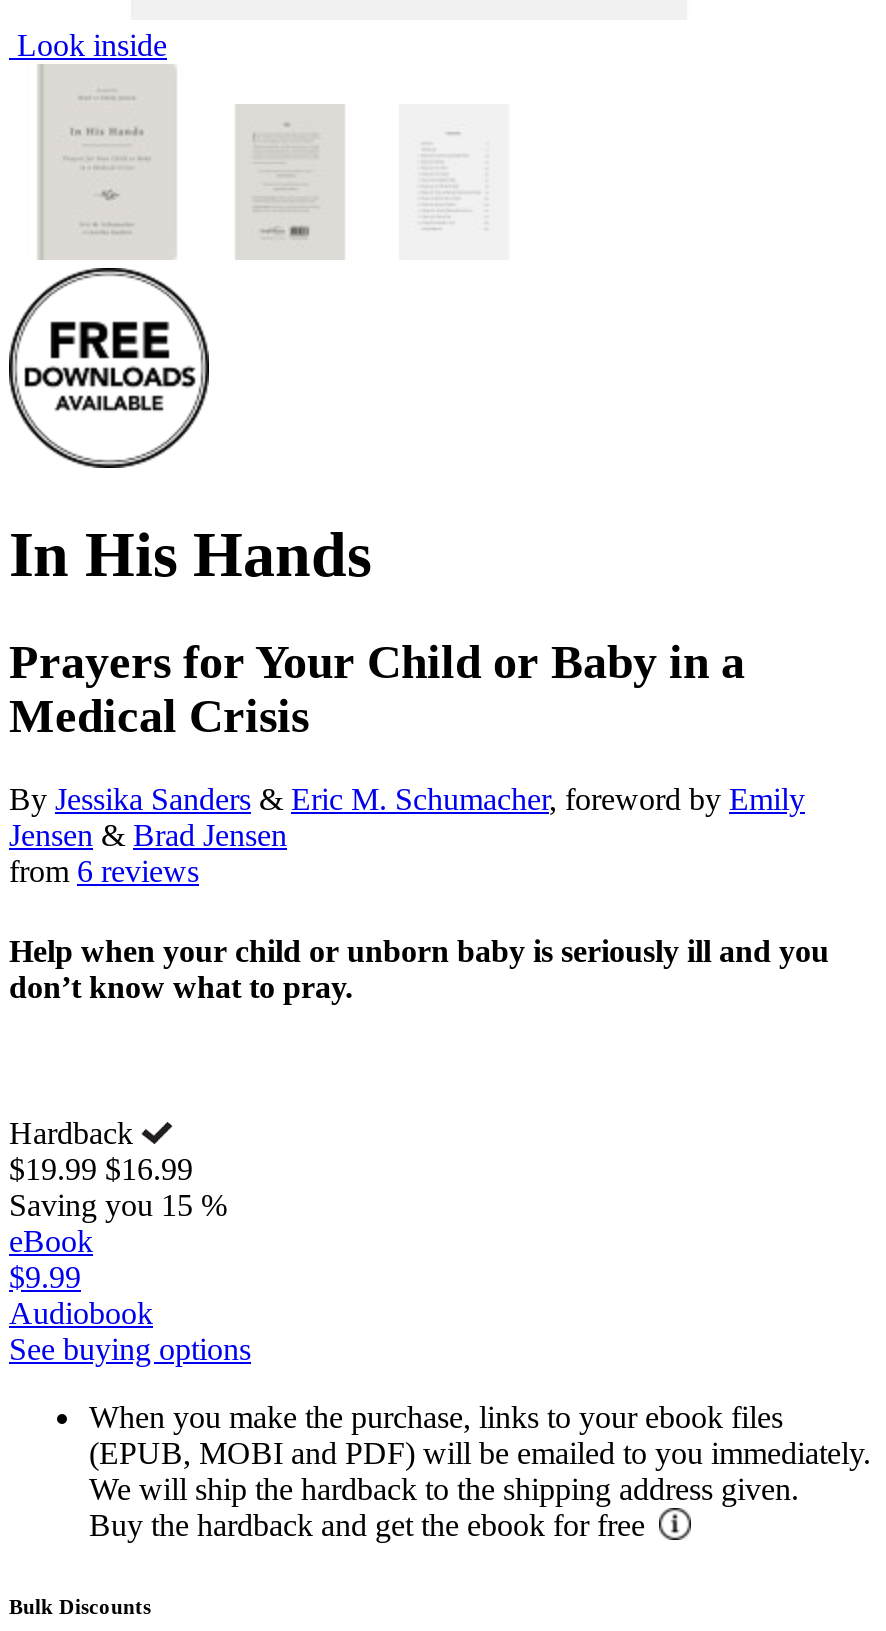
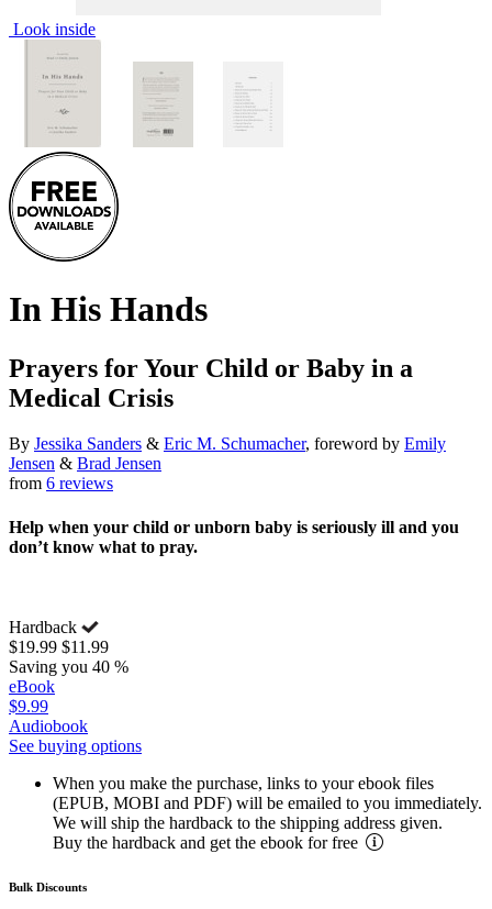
[9,1152,193,1186] $19.99 $16.99 -> [9,638,109,656] $19.99 $11.99
[9,1188,227,1222] Saving you 15 % -> [9,657,128,676] Saving you 40 %

